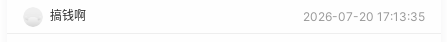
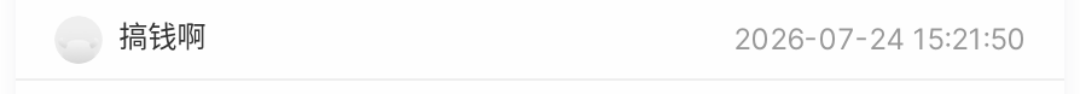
[303,9,425,24] 2026-07-20 17:13:35 -> [734,20,1026,56] 2026-07-24 15:21:50

